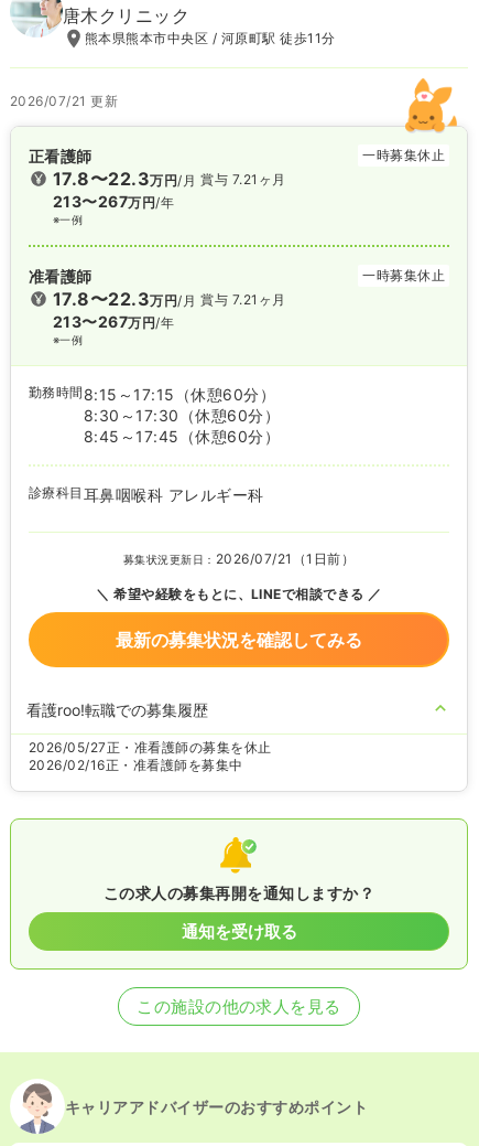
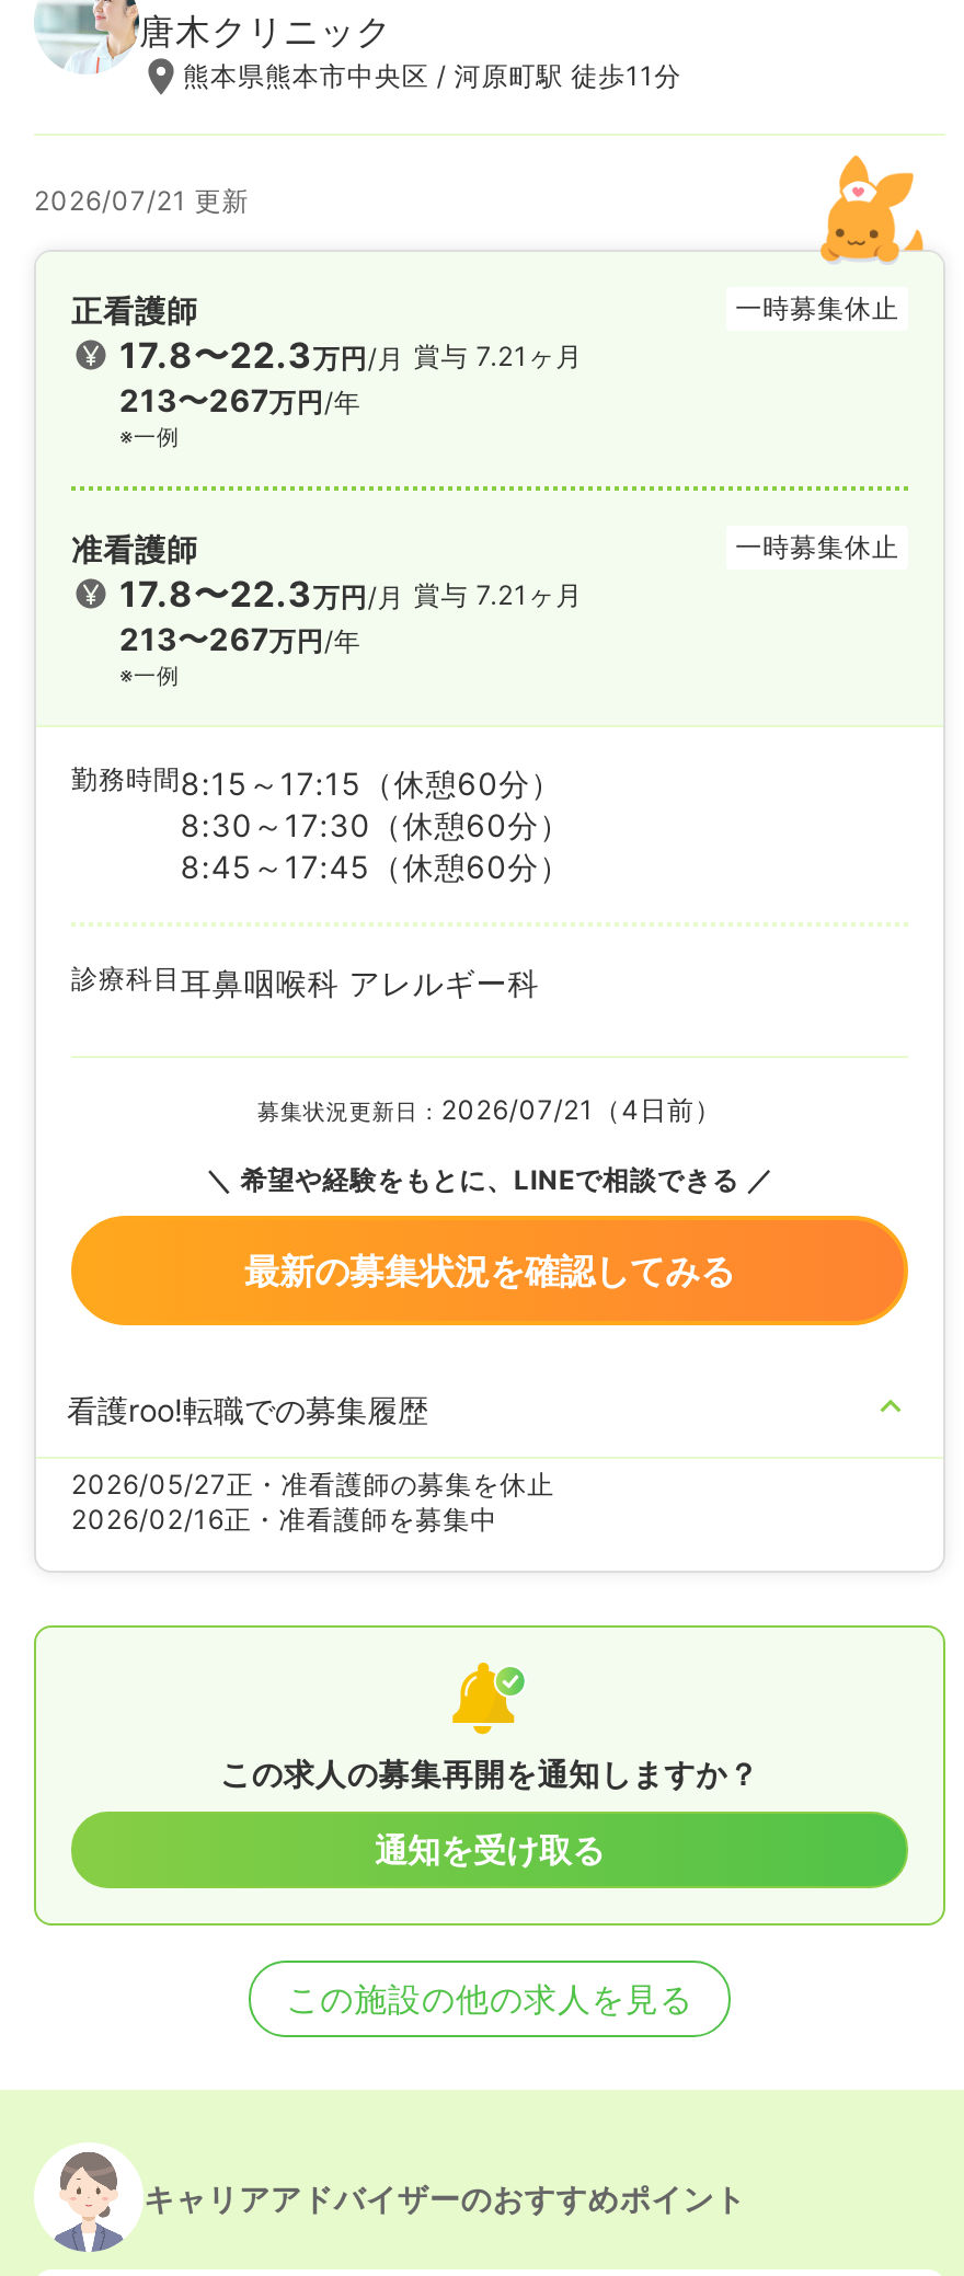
[123,550,355,567] 募集状況更新日：2026/07/21（1日前） -> [257,1093,722,1126] 募集状況更新日：2026/07/21（4日前）

